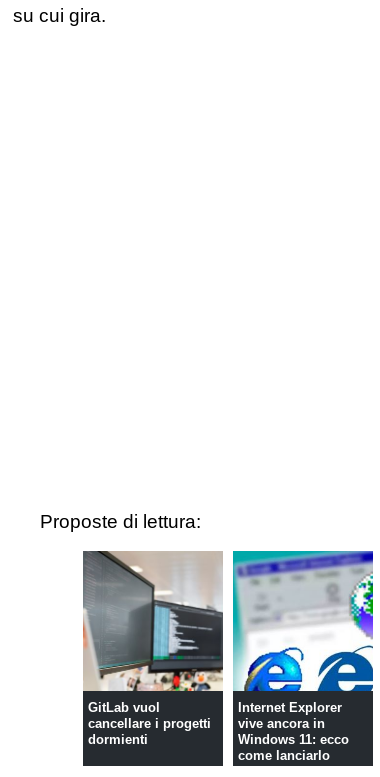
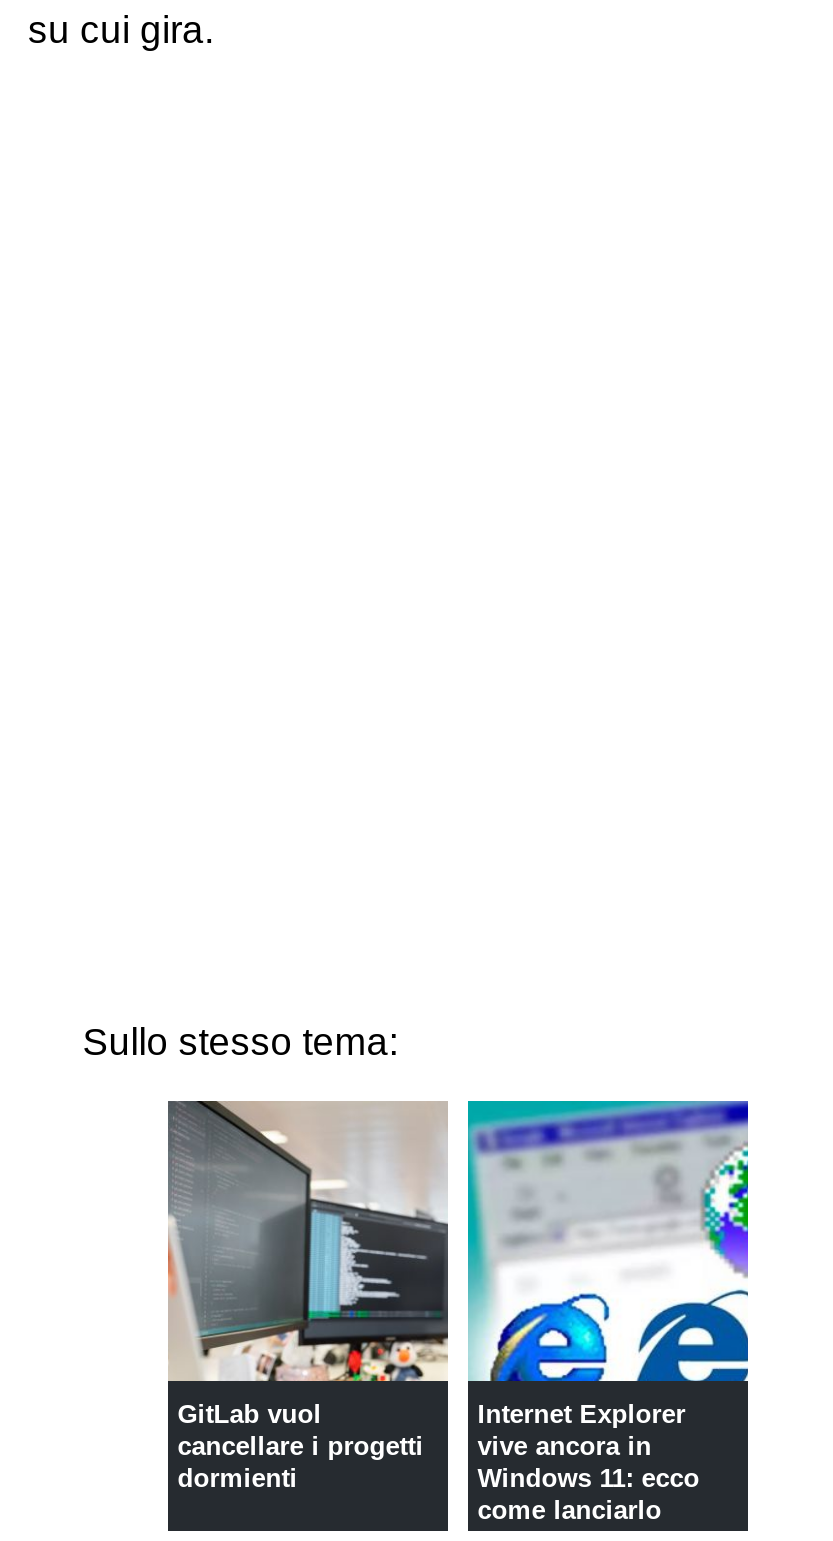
[40,511,201,532] Proposte di lettura: -> [82,1021,398,1063] Sullo stesso tema:

